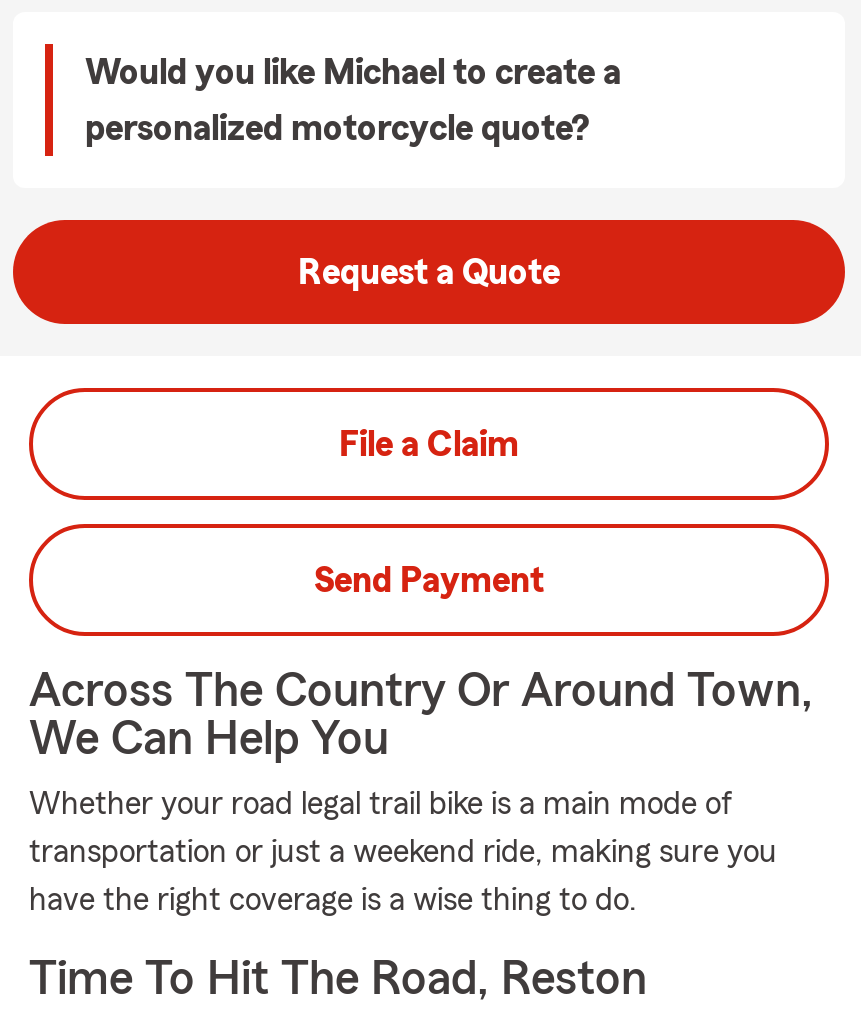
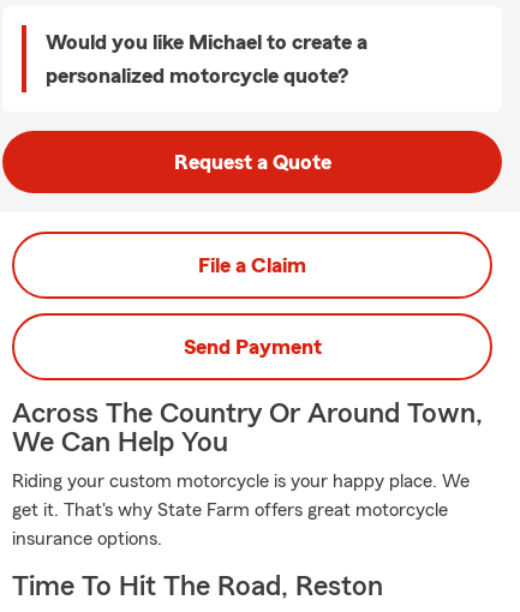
[29,788,733,820] Whether your road legal trail bike is a main mode of -> [12,472,470,491] Riding your custom motorcycle is your happy place. We
[29,836,777,868] transportation or just a weekend ride, making sure you -> [12,500,448,520] get it. That's why State Farm offers great motorcycle
[29,884,637,916] have the right coverage is a wise thing to do. -> [12,529,162,548] insurance options.

